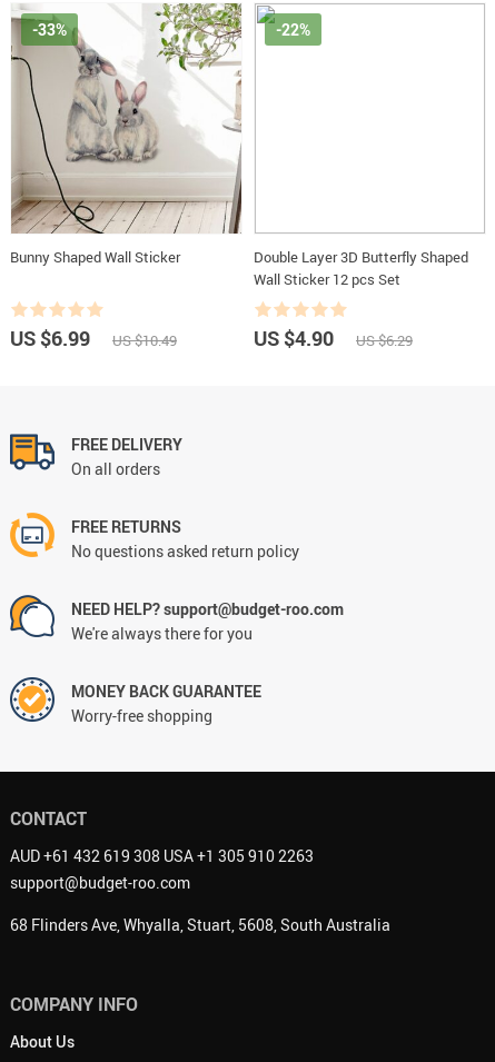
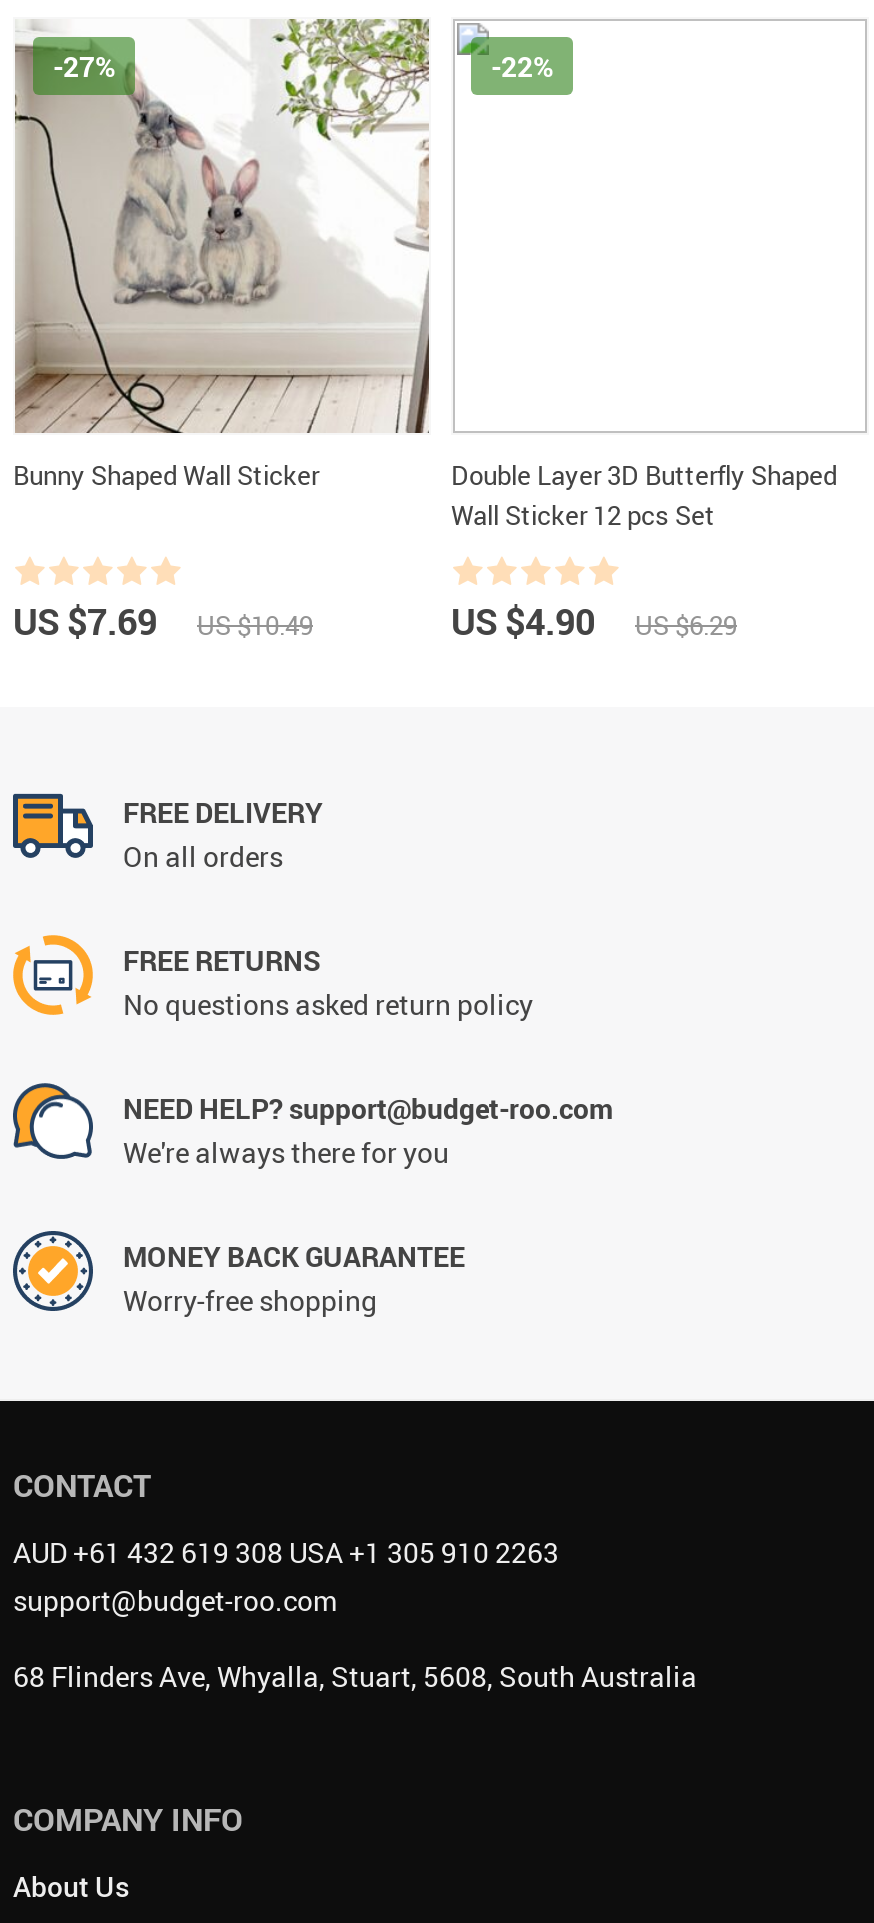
[32,19,67,40] -33% -> [53,47,115,85] -27%
[10,325,177,351] US $6.99 US $10.49 -> [13,597,313,645] US $7.69 US $10.49

